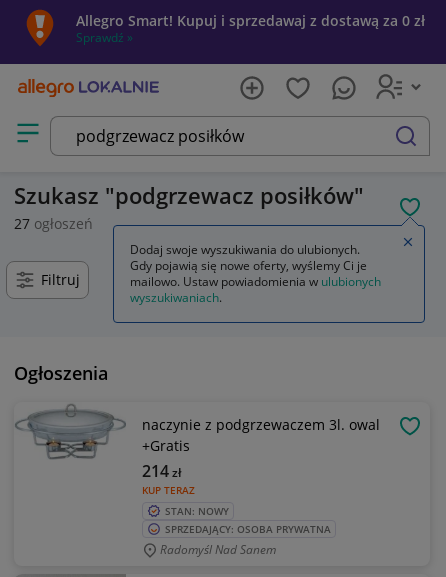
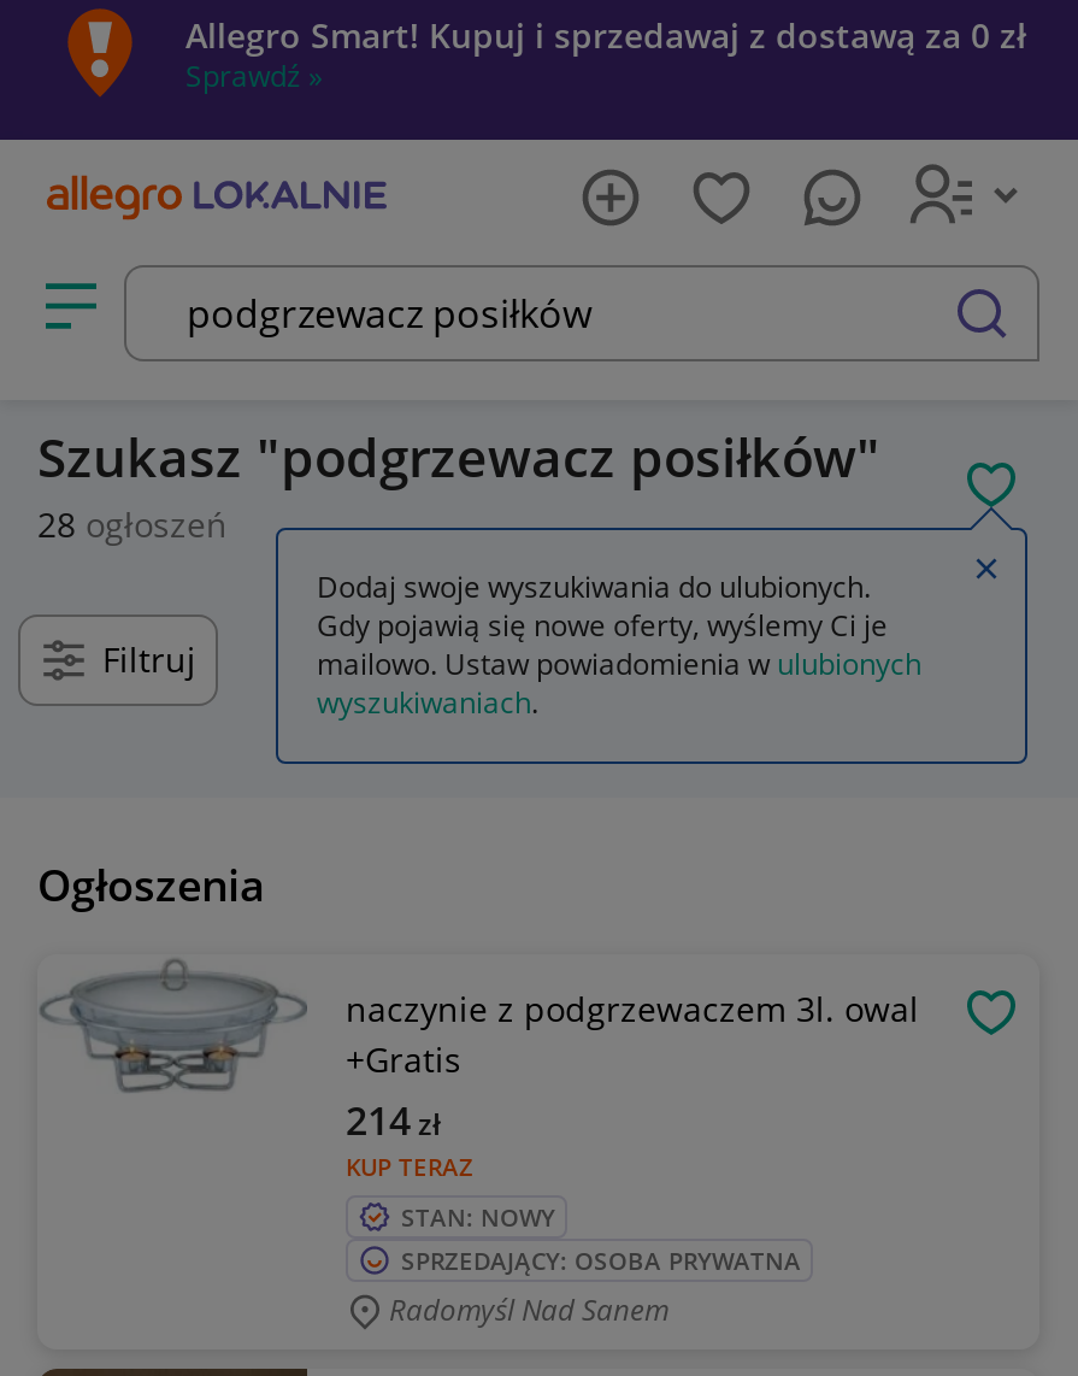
[14,214,93,233] 27 ogłoszeń -> [37,501,228,547] 28 ogłoszeń

